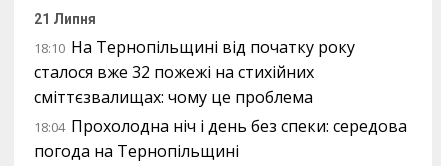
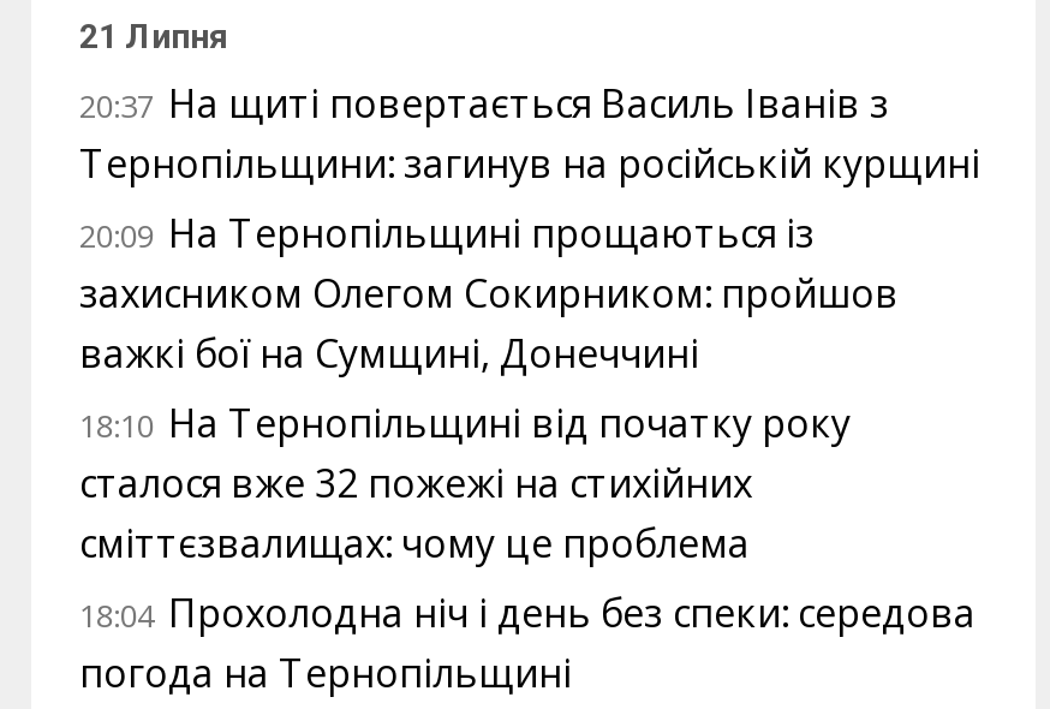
none -> [79,77,980,380] 20:37 На щиті повертається Василь Іванів з | Тернопільщини: загинув на російській курщині | 20:09 На Тернопільщині прощаються із | захисником Олегом Сокирником: пройшов | важкі бої на Сумщині, Донеччині

